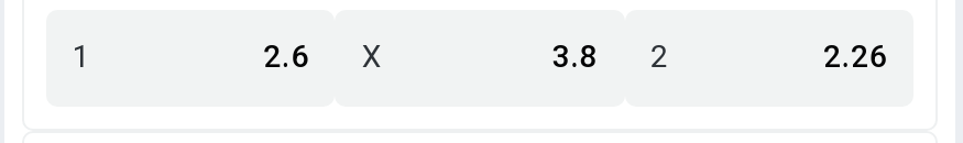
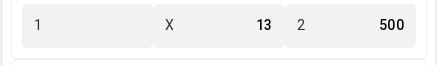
[263,38,309,74] 2.6 -> none
[552,38,669,74] 3.8 2 -> [256,17,305,33] 13 2
[823,38,887,74] 2.26 -> [379,17,404,33] 500

